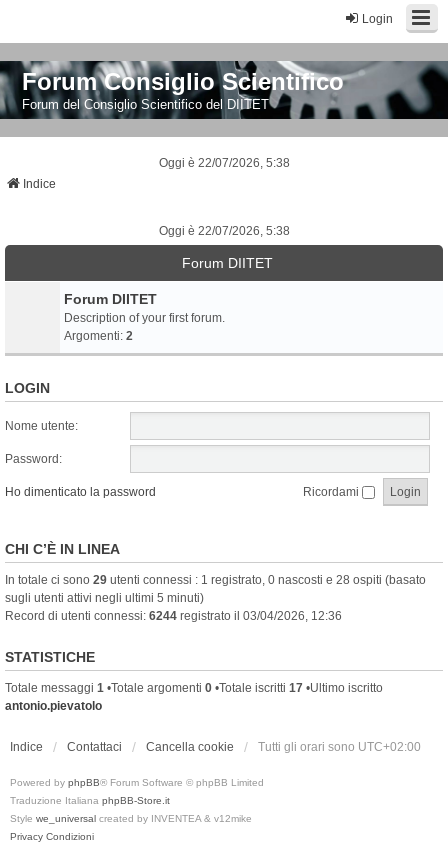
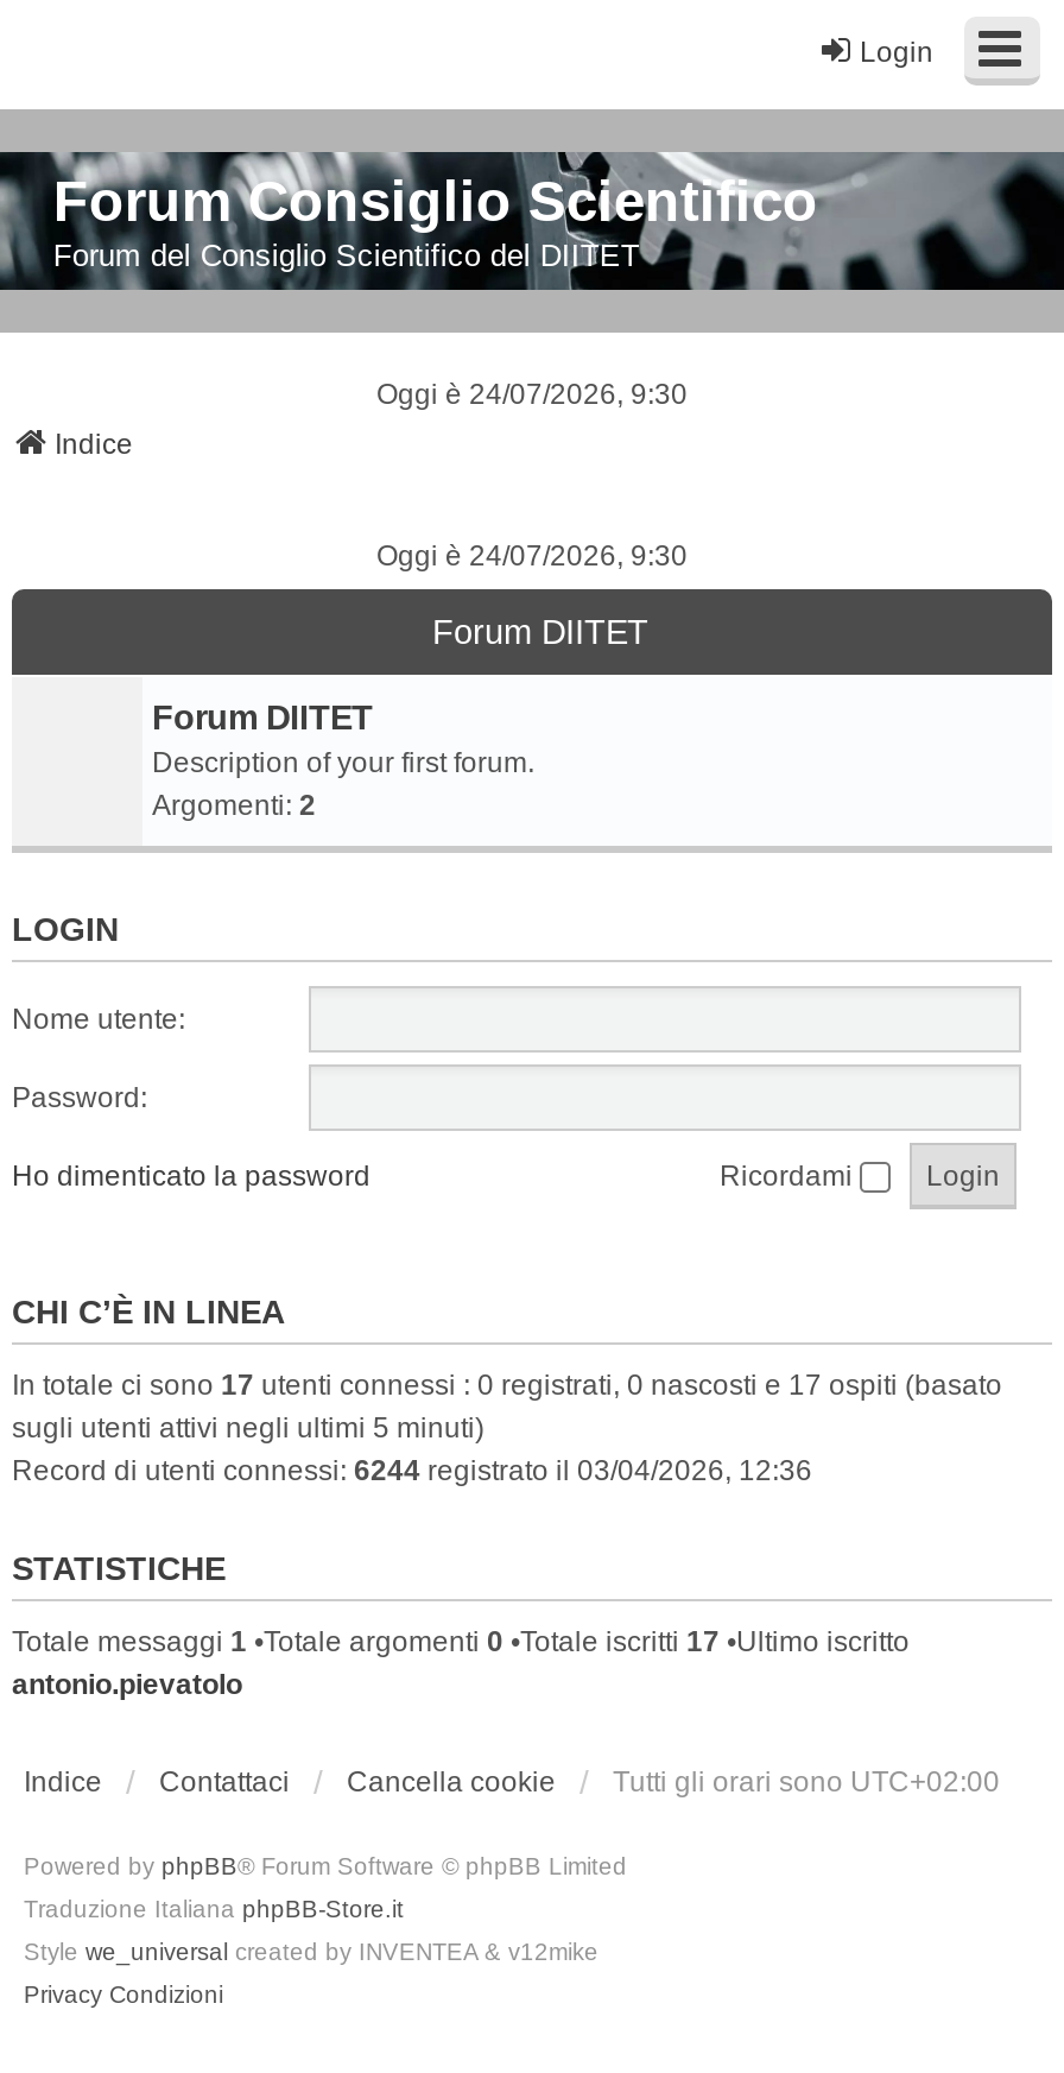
[158,156,289,170] Oggi è 22/07/2026, 5:38 -> [376,378,688,411] Oggi è 24/07/2026, 9:30
[158,224,289,238] Oggi è 22/07/2026, 5:38 -> [376,540,688,573] Oggi è 24/07/2026, 9:30
[5,573,426,587] In totale ci sono 29 utenti connessi : 1 registrato, 0 nascosti e 28 ospiti (basato -> [12,1369,1002,1402] In totale ci sono 17 utenti connessi : 0 registrati, 0 nascosti e 17 ospiti (basato

